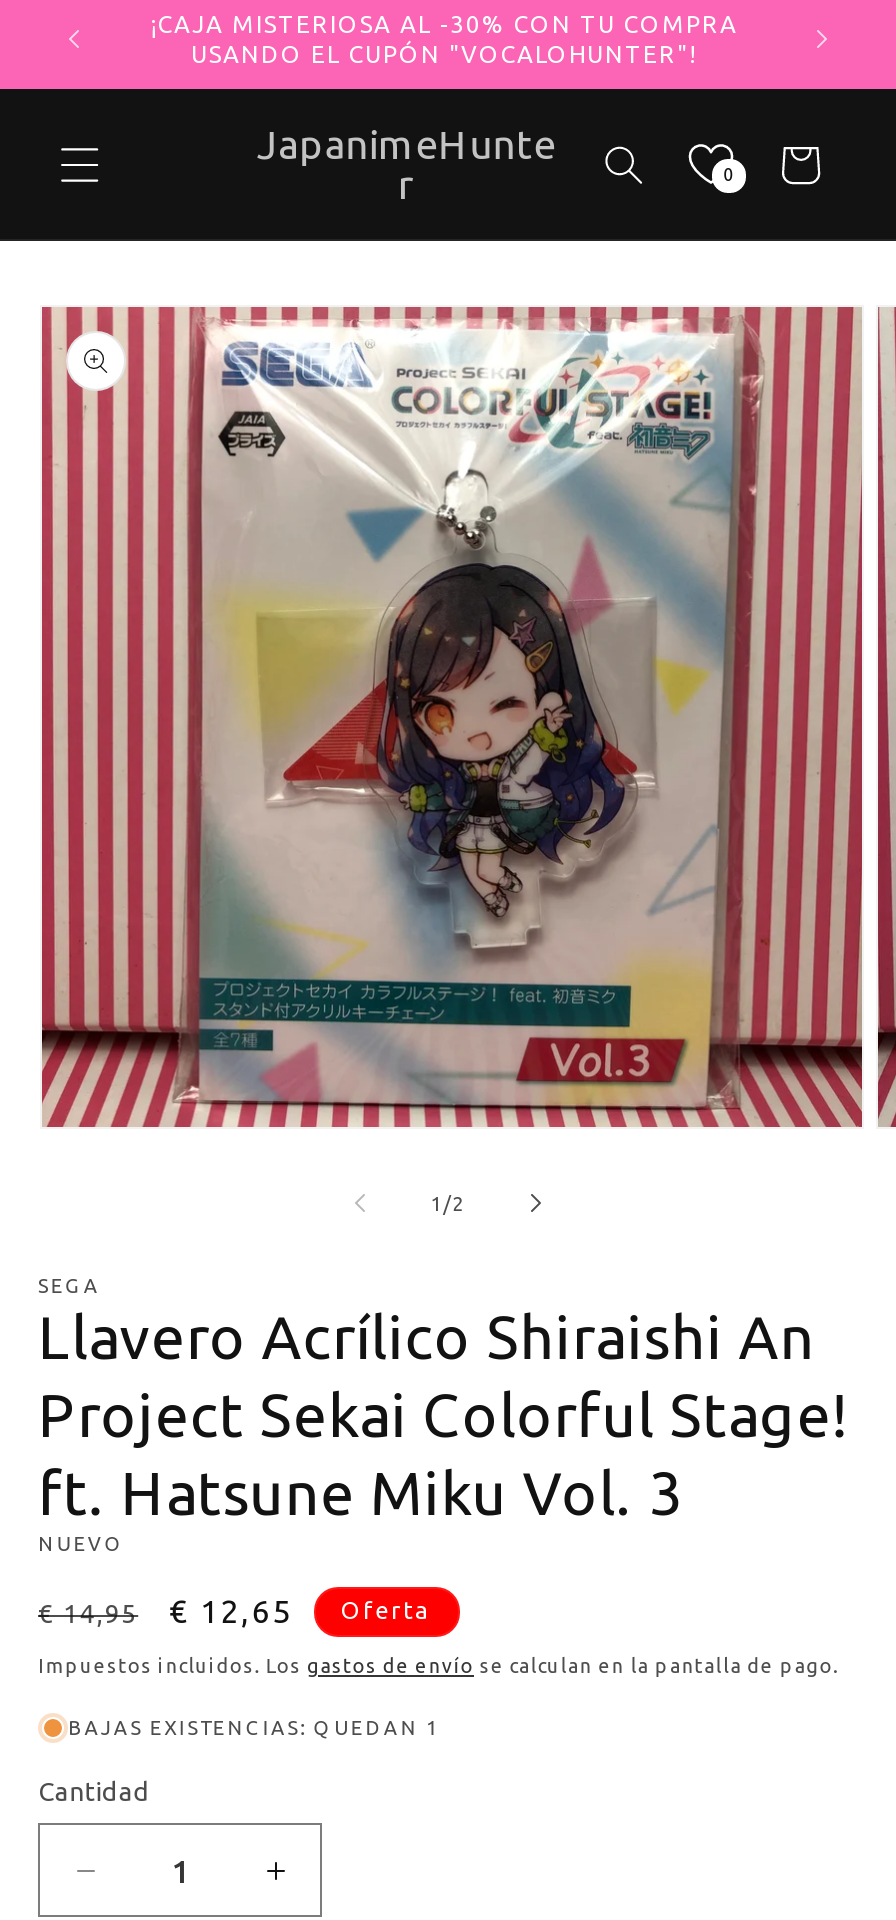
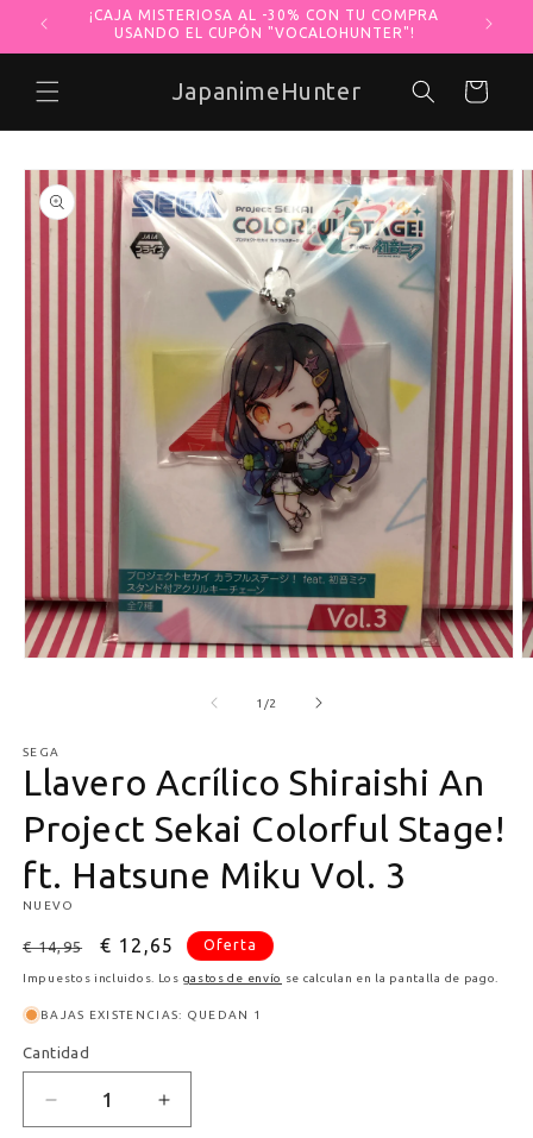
[257,120,735,206] JapanimeHunte | r | 0 -> [172,77,361,105] JapanimeHunter

